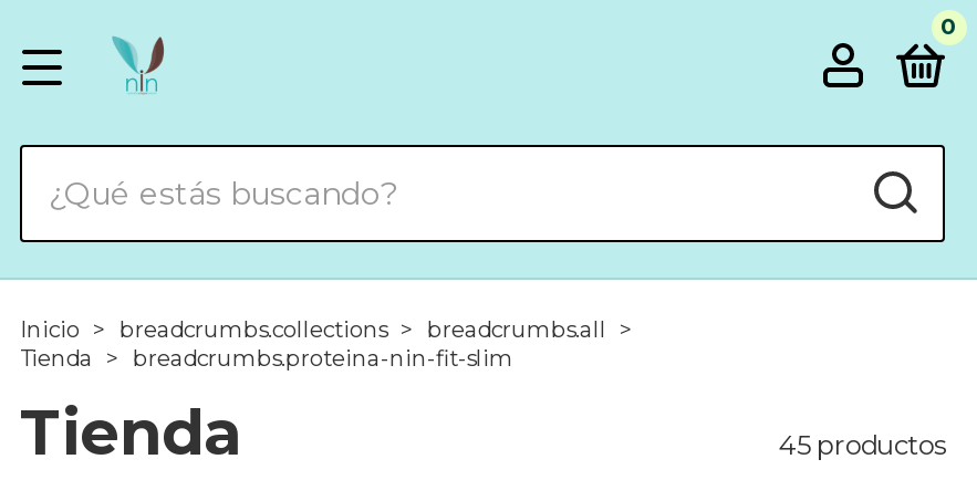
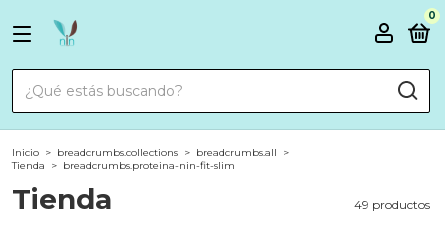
[779,428,945,461] 45 productos -> [354,197,430,212] 49 productos

